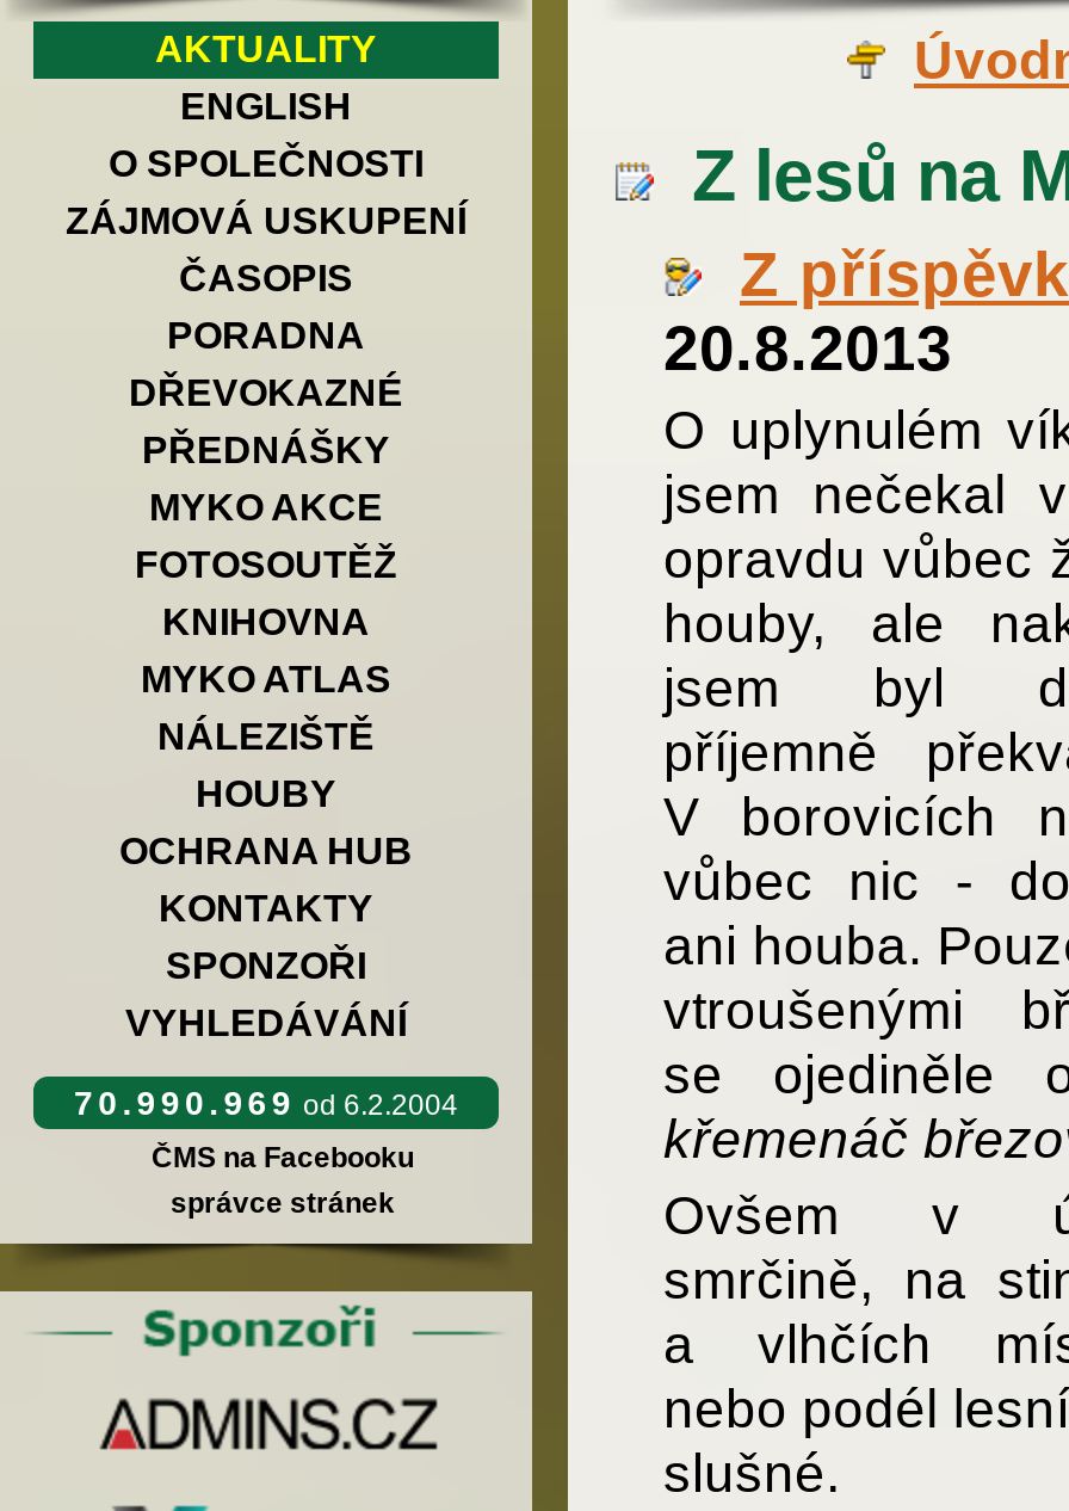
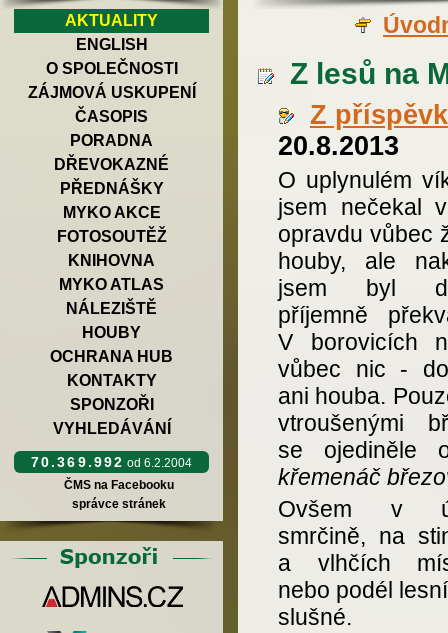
[74,1084,458,1122] 70.990.969 od 6.2.2004 -> [31,454,192,470] 70.369.992 od 6.2.2004

